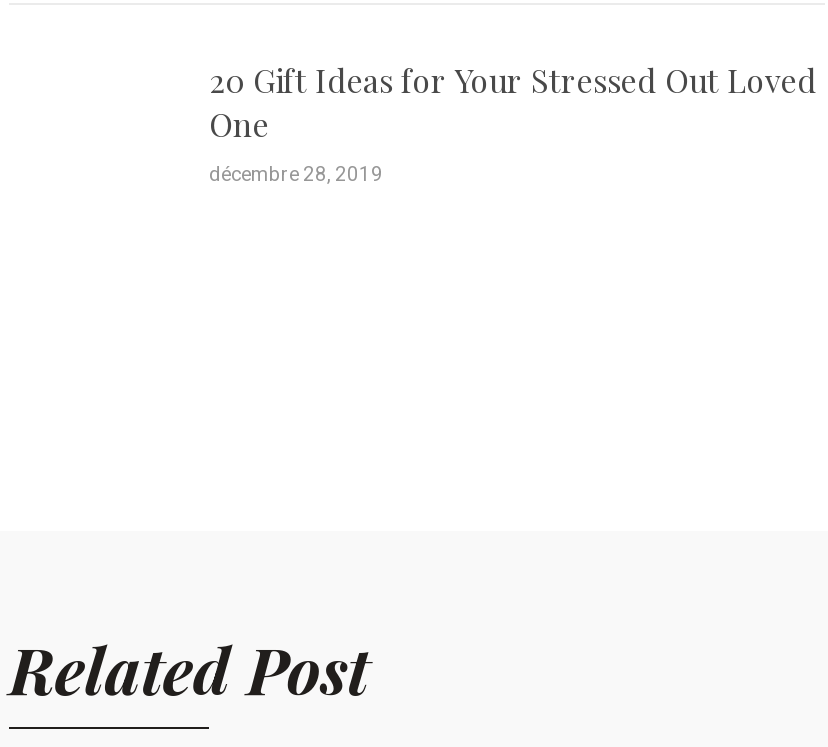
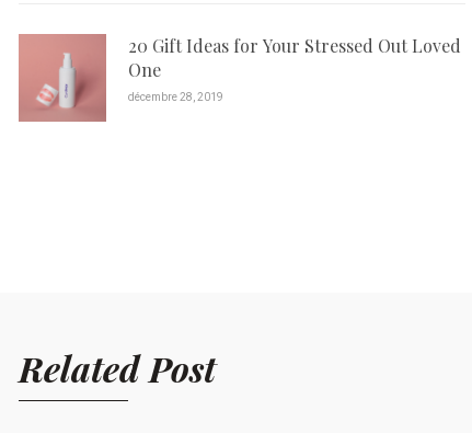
none -> [18,33,107,123] [image]

